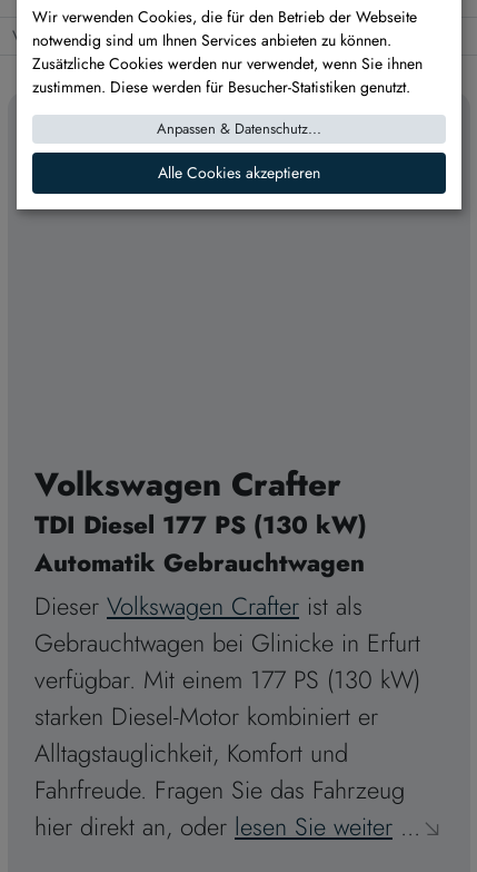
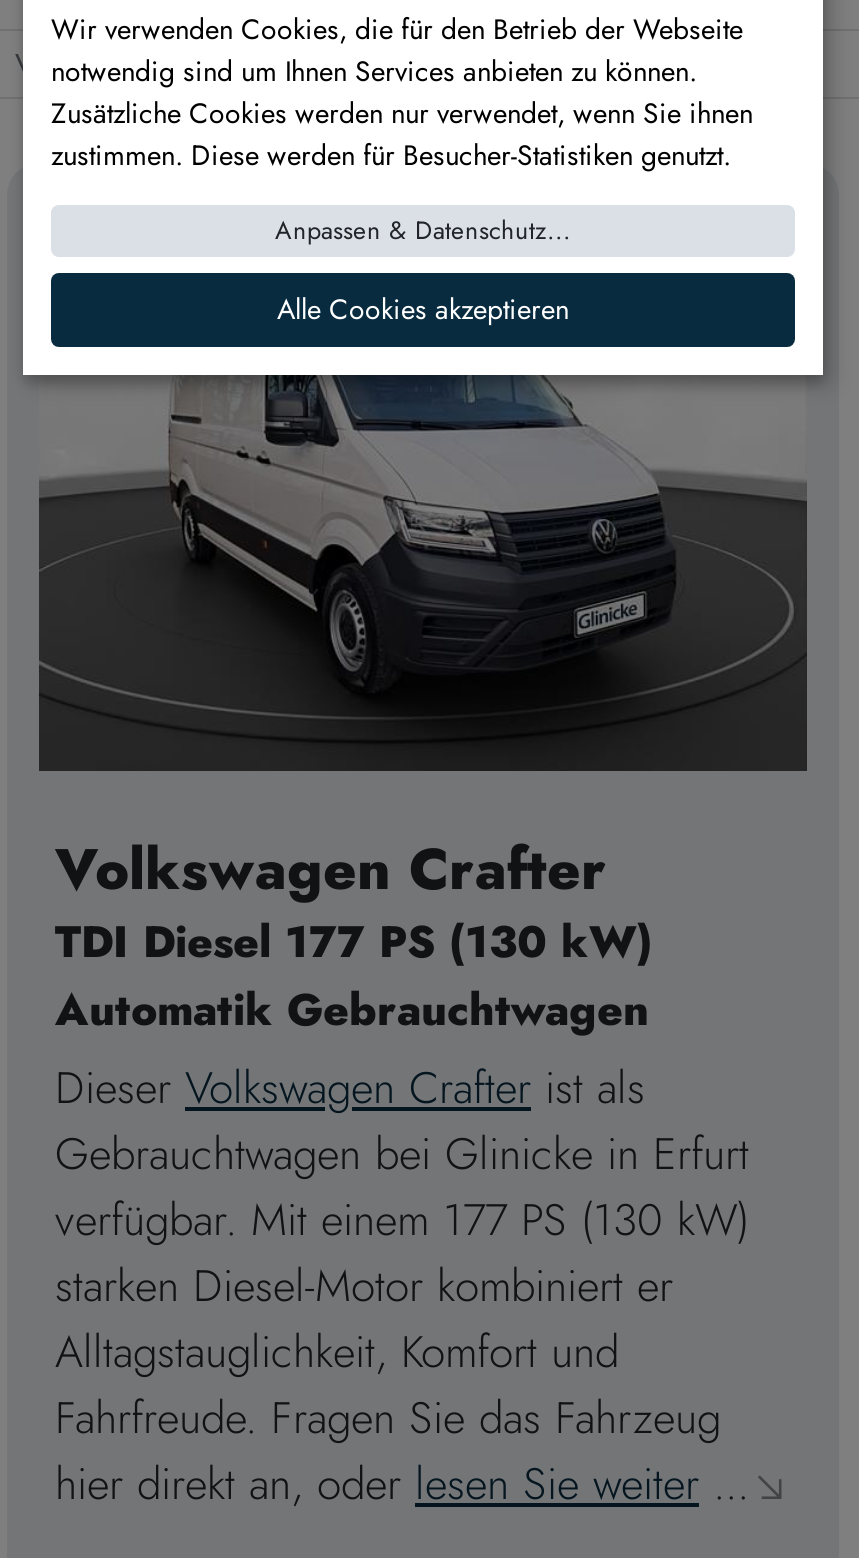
none -> [39,377,807,771] [image]

